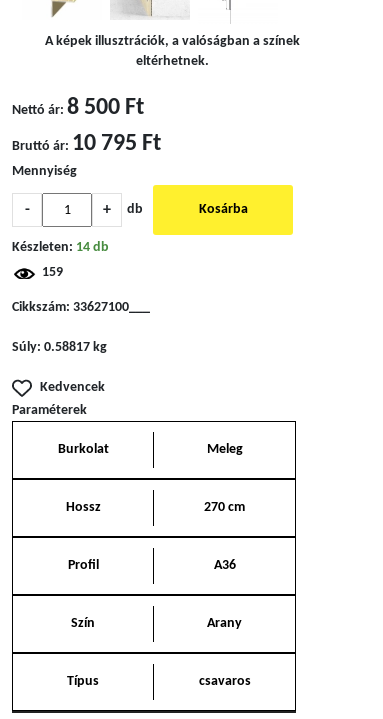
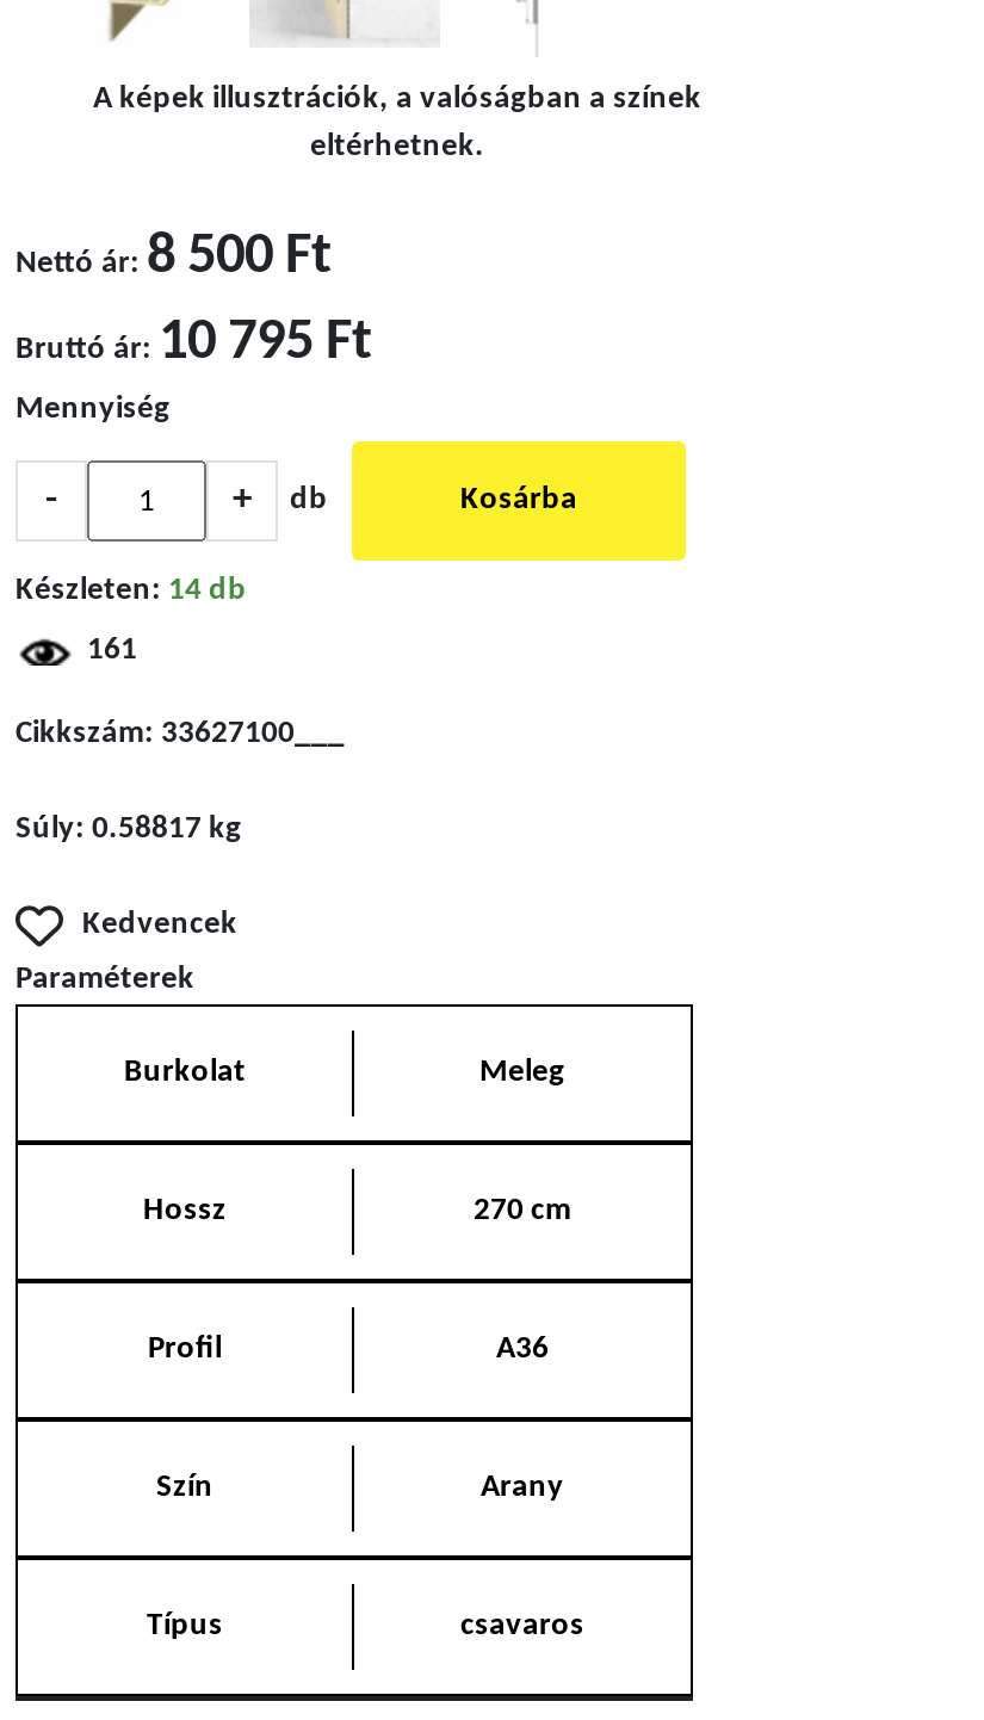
[42,266,63,279] 159 -> [87,635,137,666] 161

